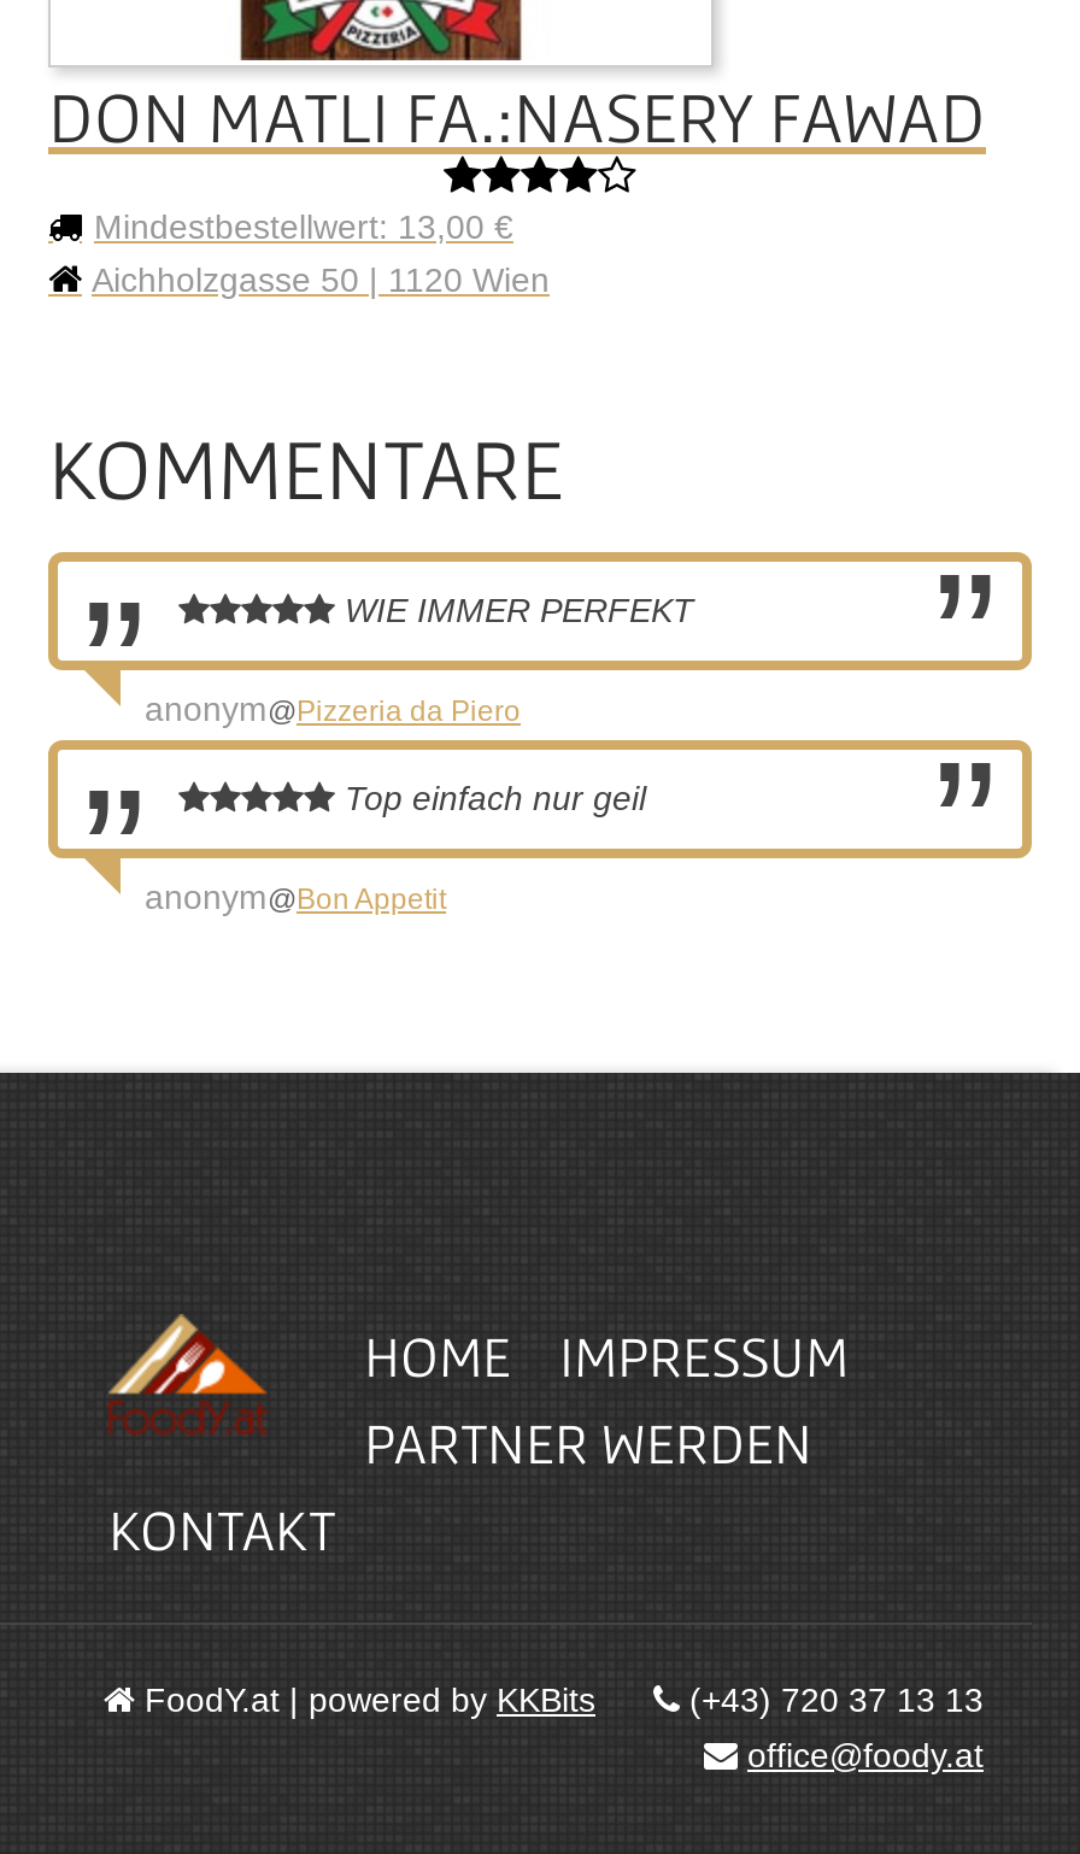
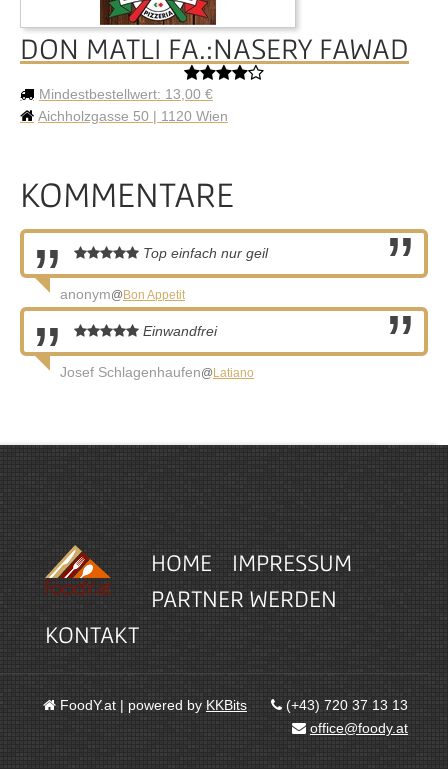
[145,591,694,728] WIE IMMER PERFEKT | anonym@Pizzeria da Piero -> none
moved [145,779,646,916] -> [60,245,268,302]: Top einfach nur geil | anonym@Bon Appetit
none -> [60,323,254,380] Einwandfrei | Josef Schlagenhaufen@Latiano

